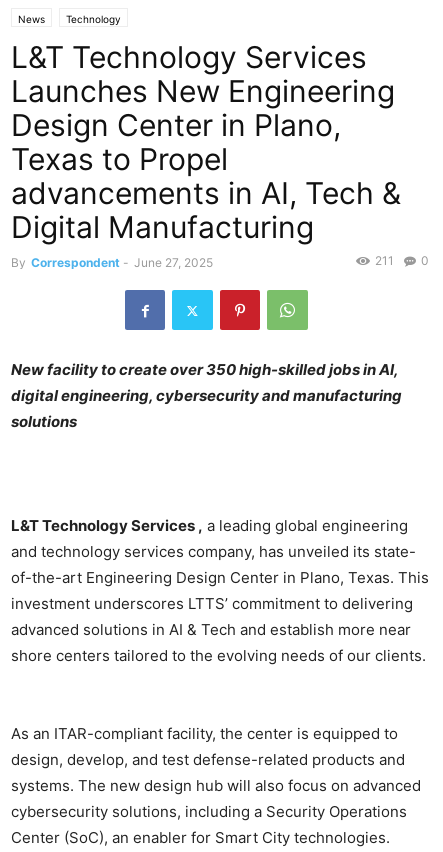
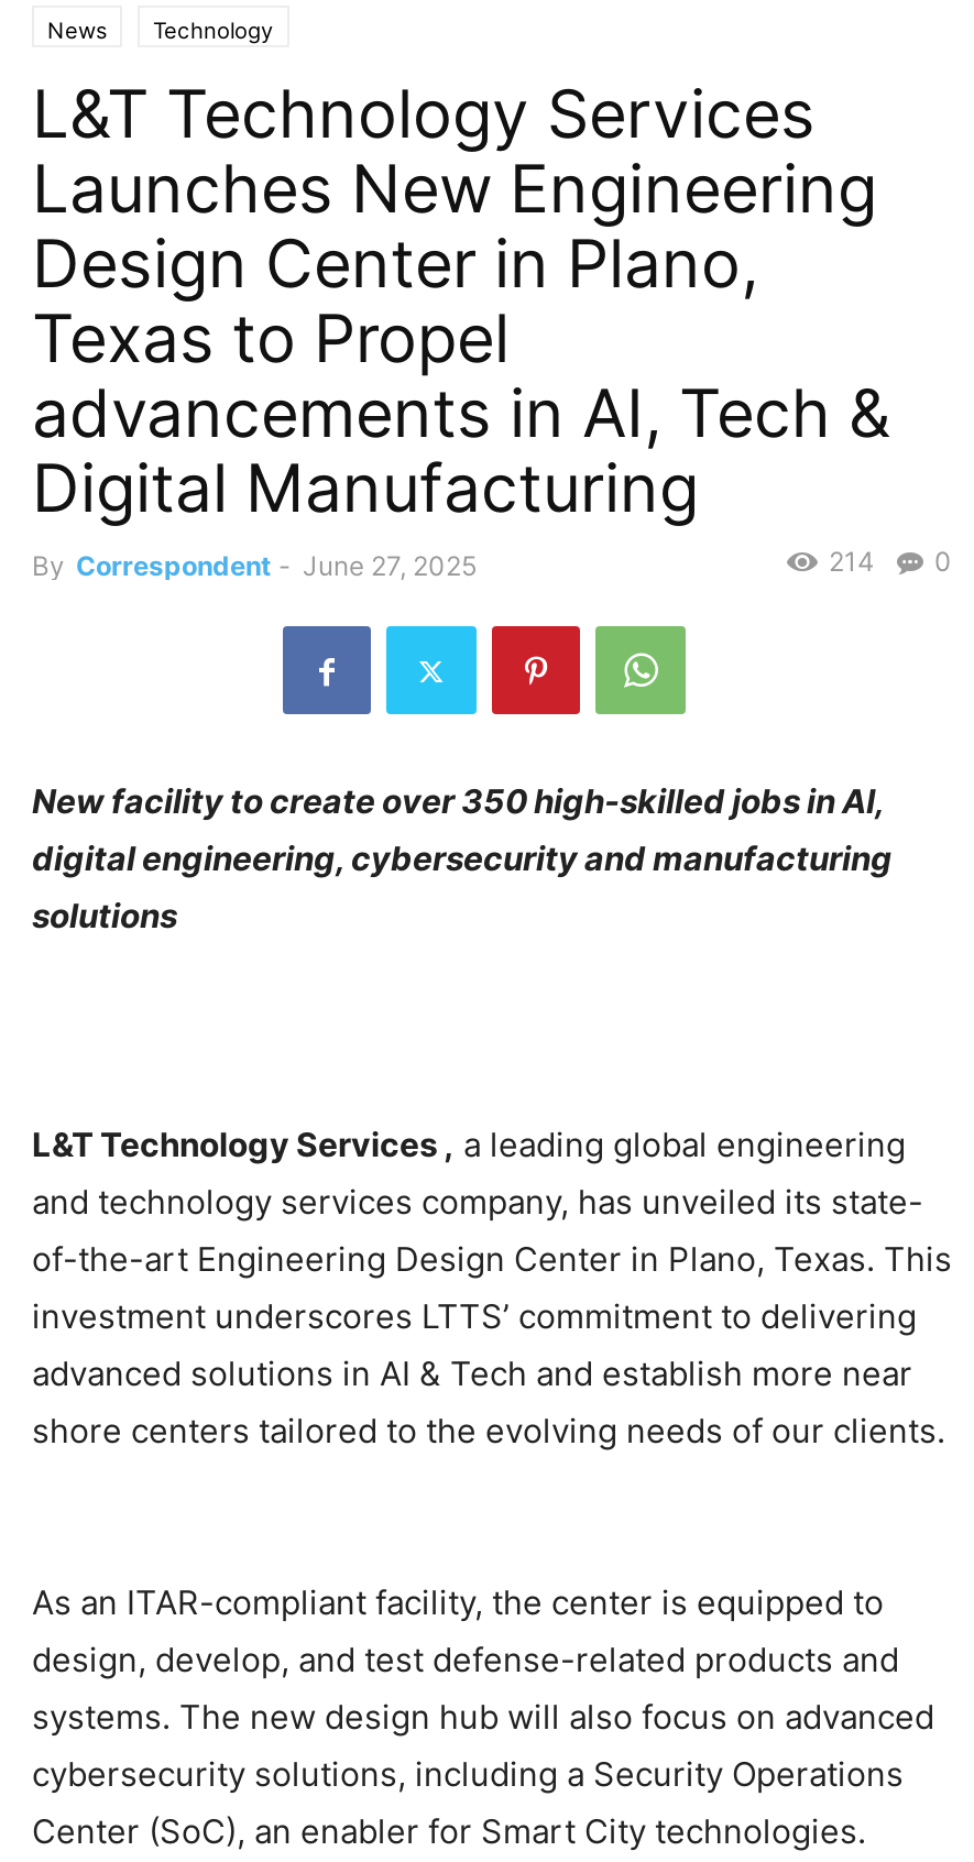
[375,253,429,268] 211 0 -> [829,545,952,578] 214 0

